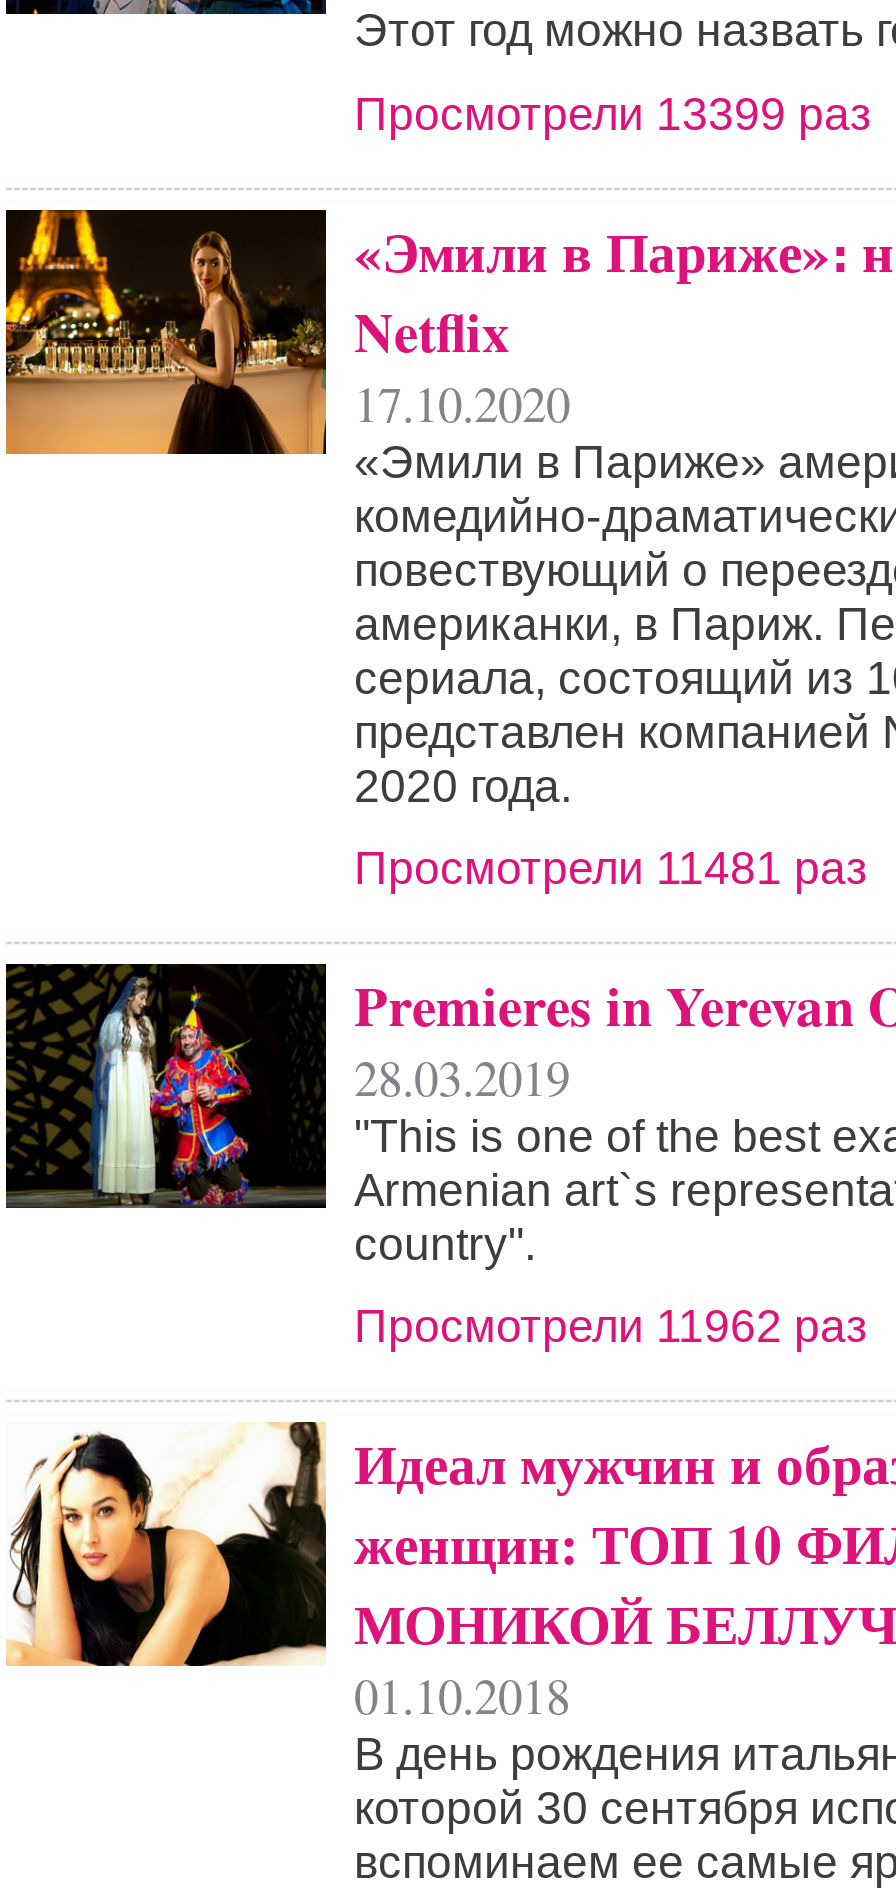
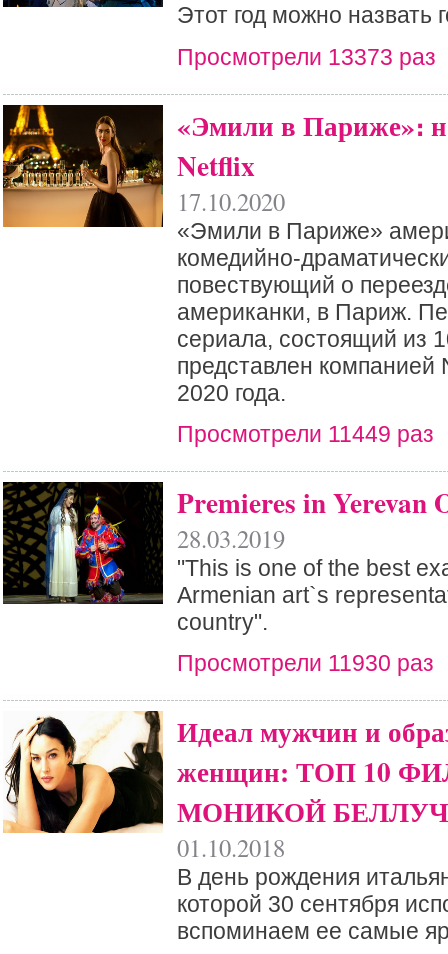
[354,88,872,140] Просмотрели 13399 раз -> [177,44,436,70] Просмотрели 13373 раз
[354,842,868,894] Просмотрели 11481 раз -> [177,421,434,447] Просмотрели 11449 раз
[354,1300,868,1352] Просмотрели 11962 раз -> [177,650,434,676] Просмотрели 11930 раз

